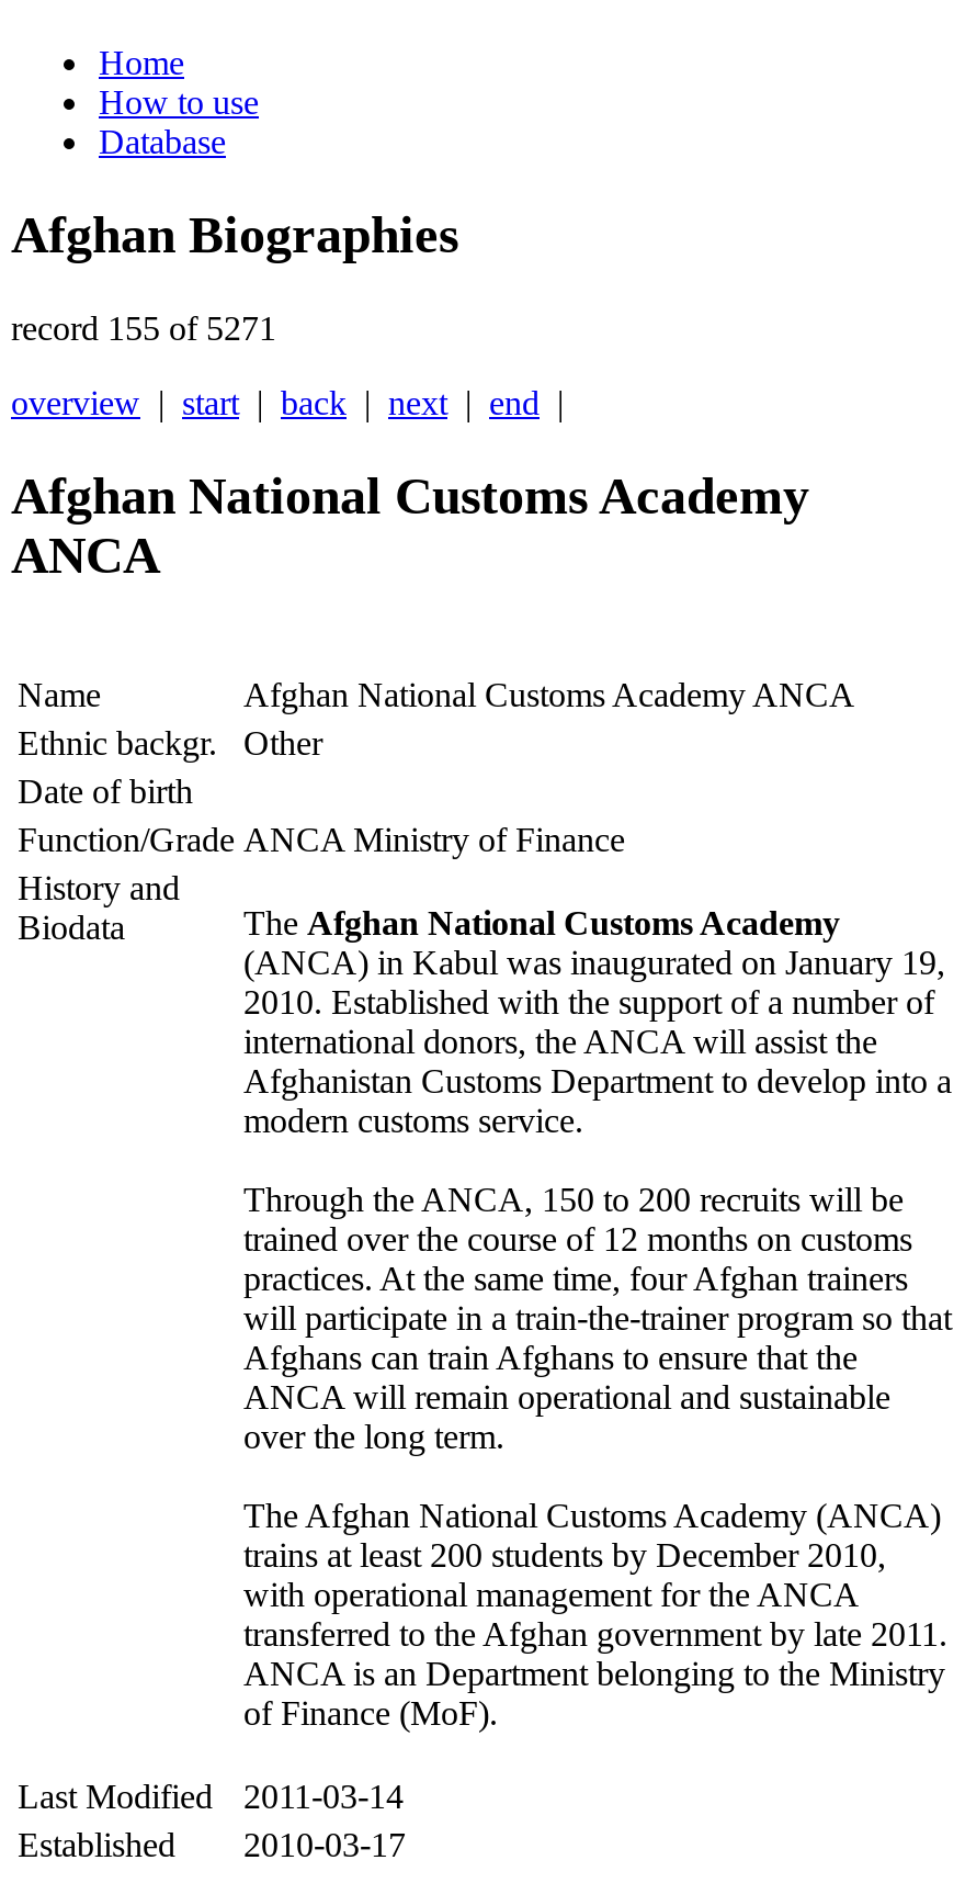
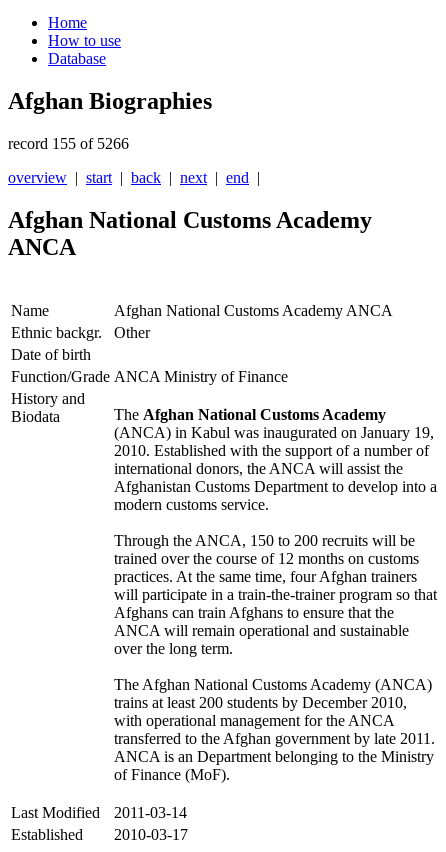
[11,310,276,347] record 155 of 5271 -> [8,135,129,152] record 155 of 5266

